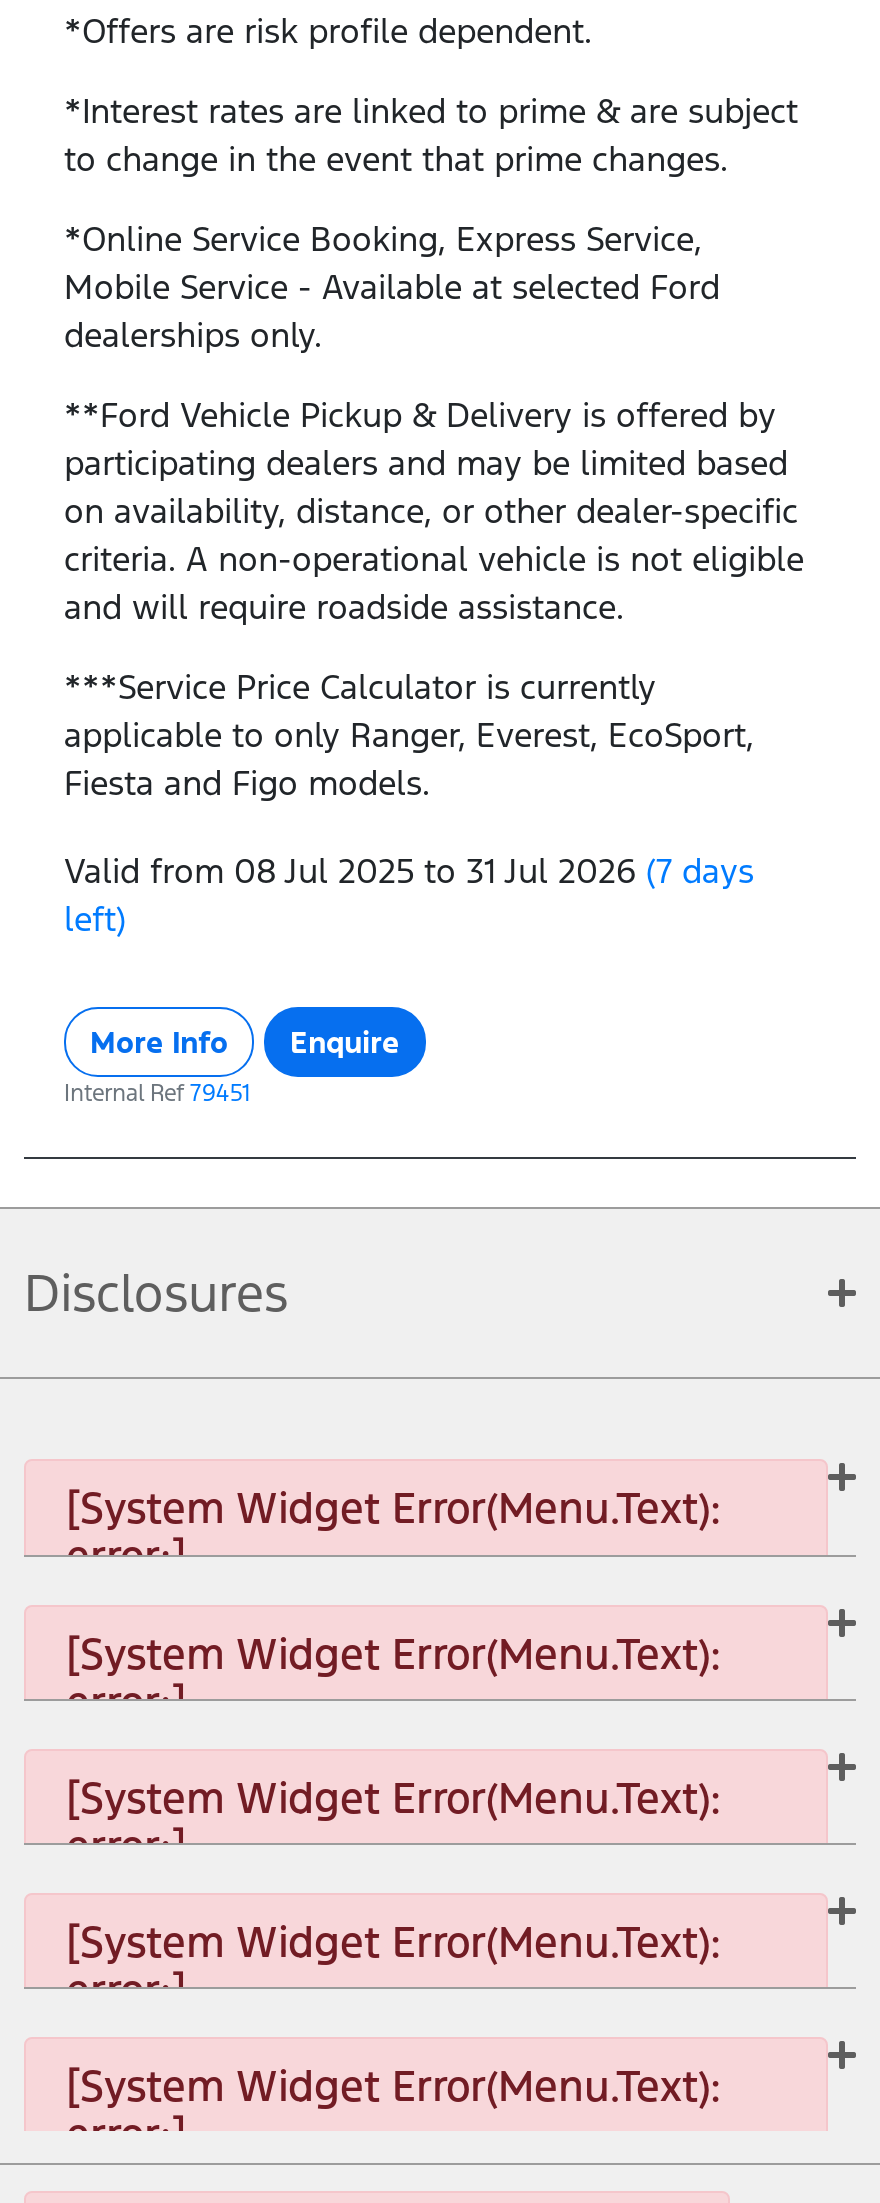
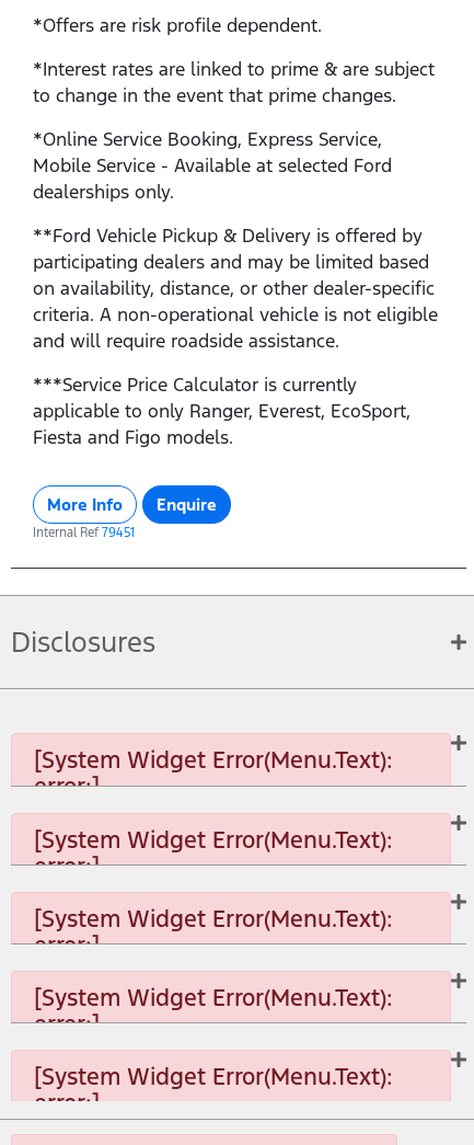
[64,849,754,941] Valid from 08 Jul 2025 to 31 Jul 2026 (7 days | left) -> none

